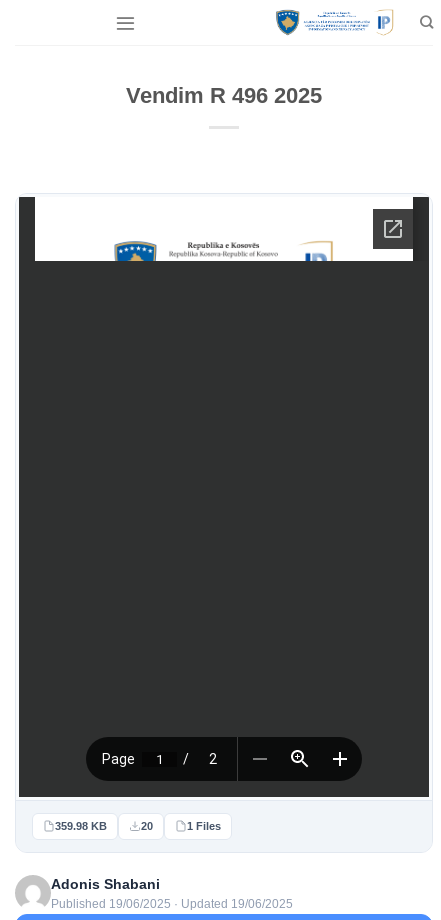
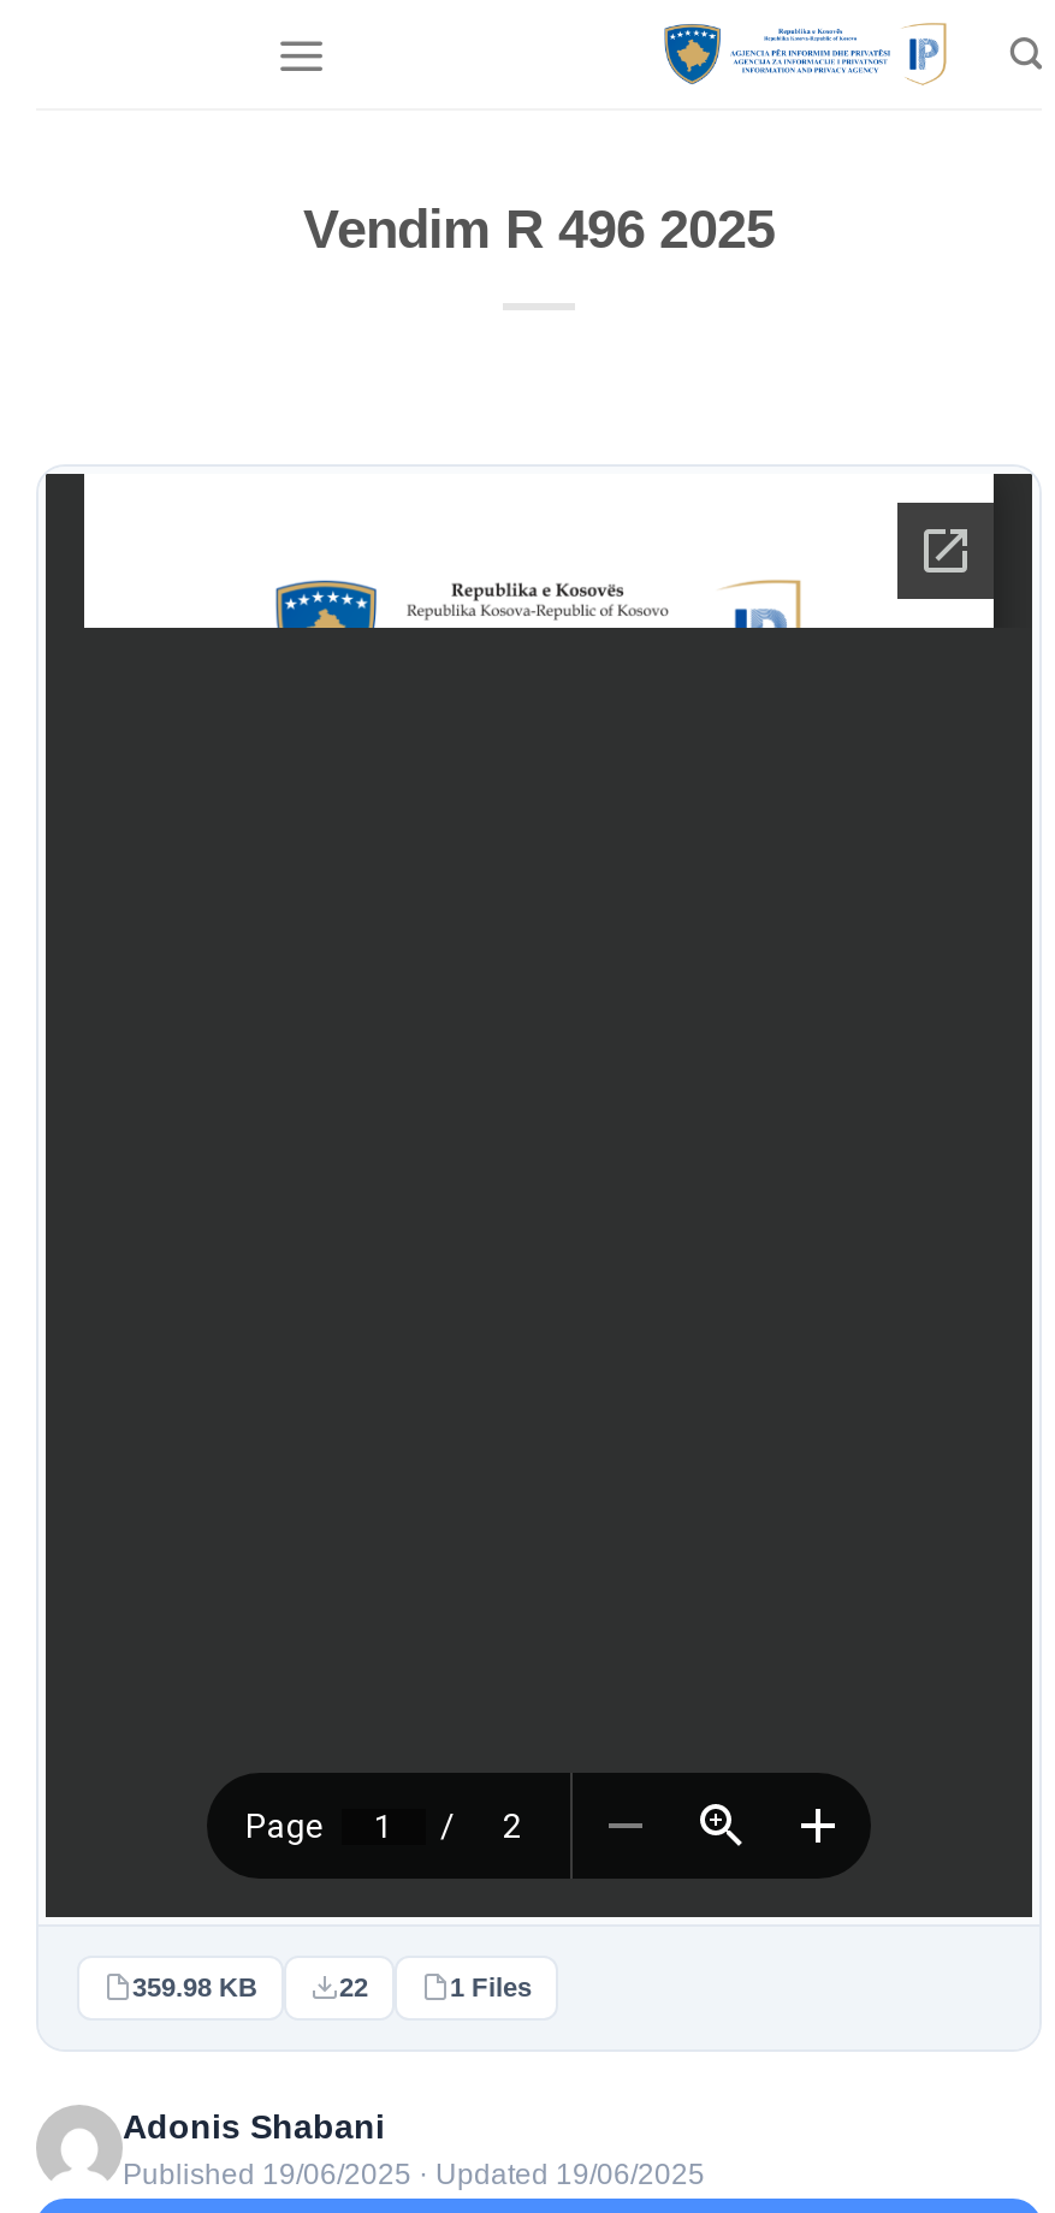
[141,820,153,832] 20 -> [339,1971,368,2000] 22

